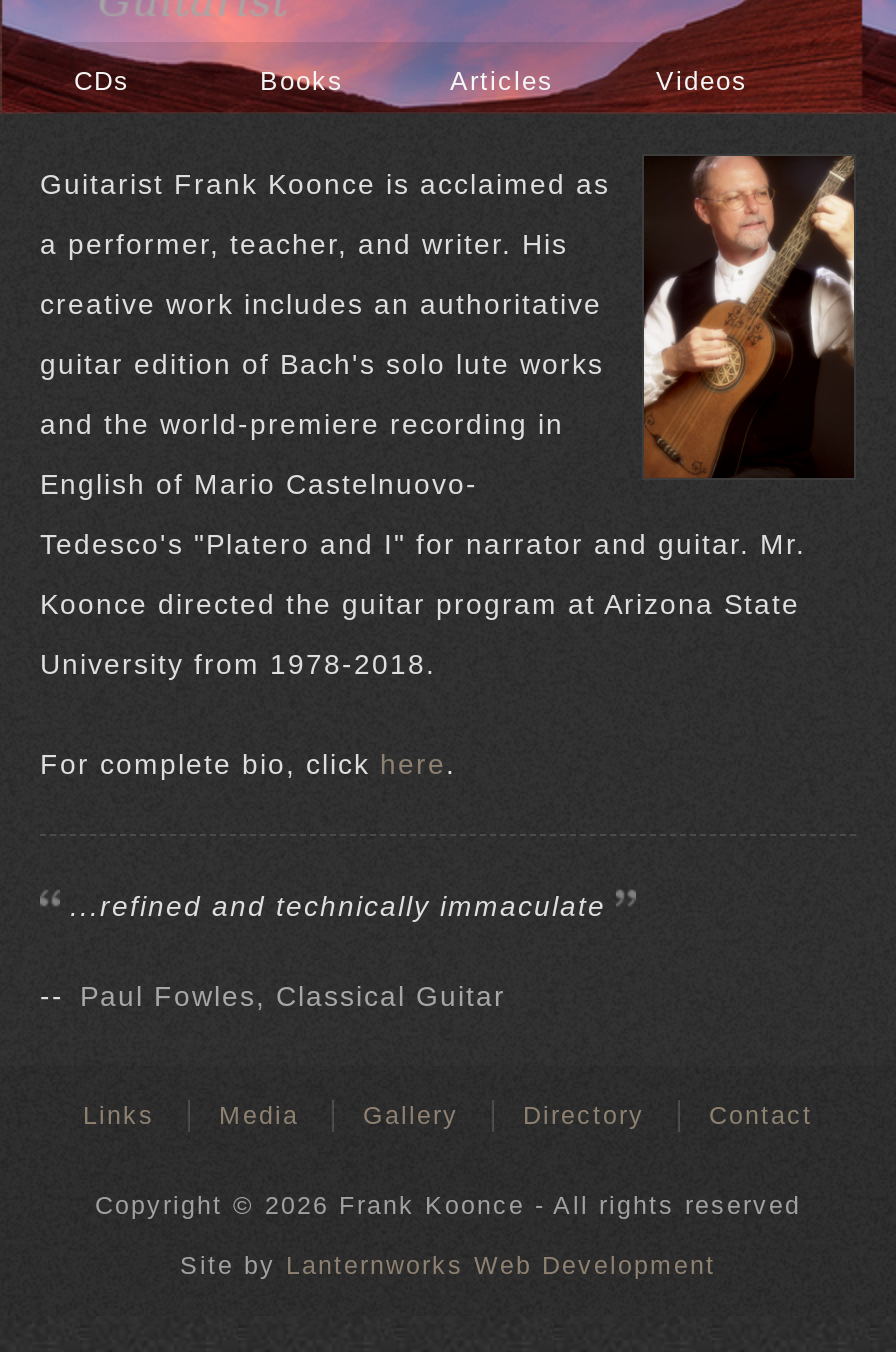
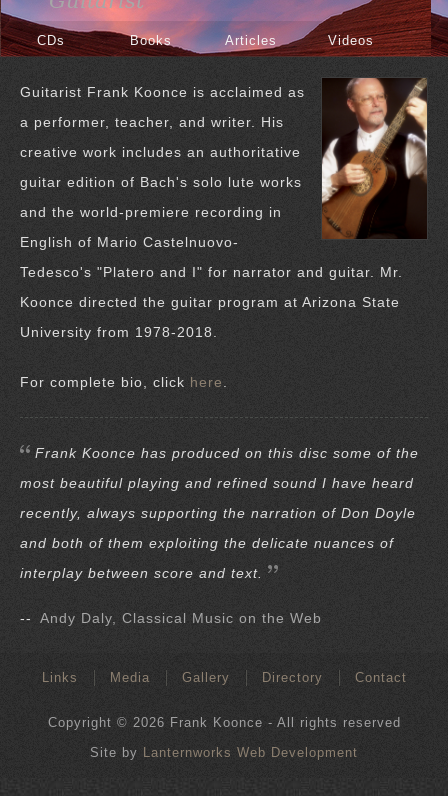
[40,890,606,1012] ...refined and technically immaculate | -- Paul Fowles, Classical Guitar -> [20,445,419,626] Frank Koonce has produced on this disc some of the | most beautiful playing and refined sound I have heard | recently, always supporting the narration of Don Doyle | and both of them exploiting the delicate nuances of | interplay between score and text. | -- Andy Daly, Classical Music on the Web

